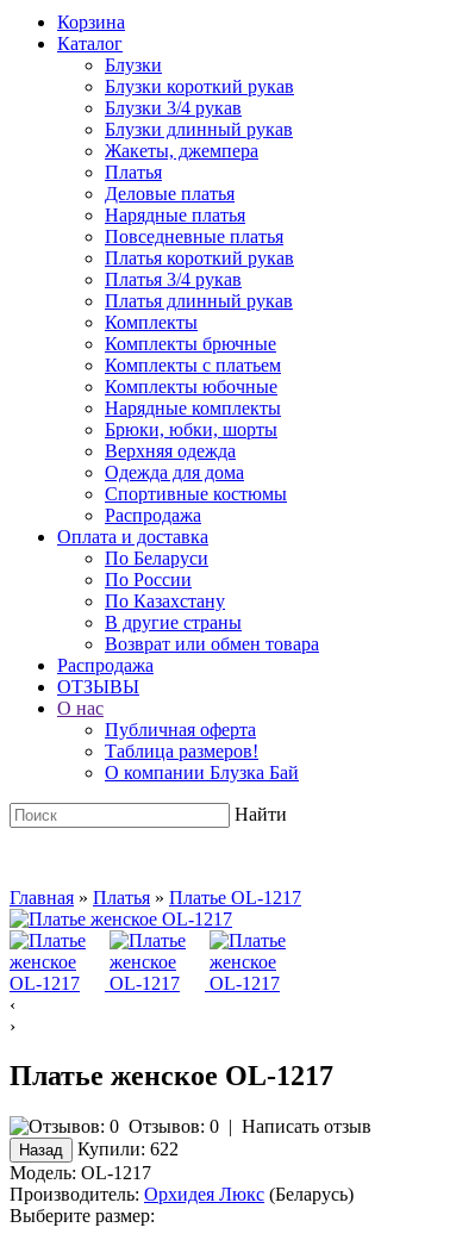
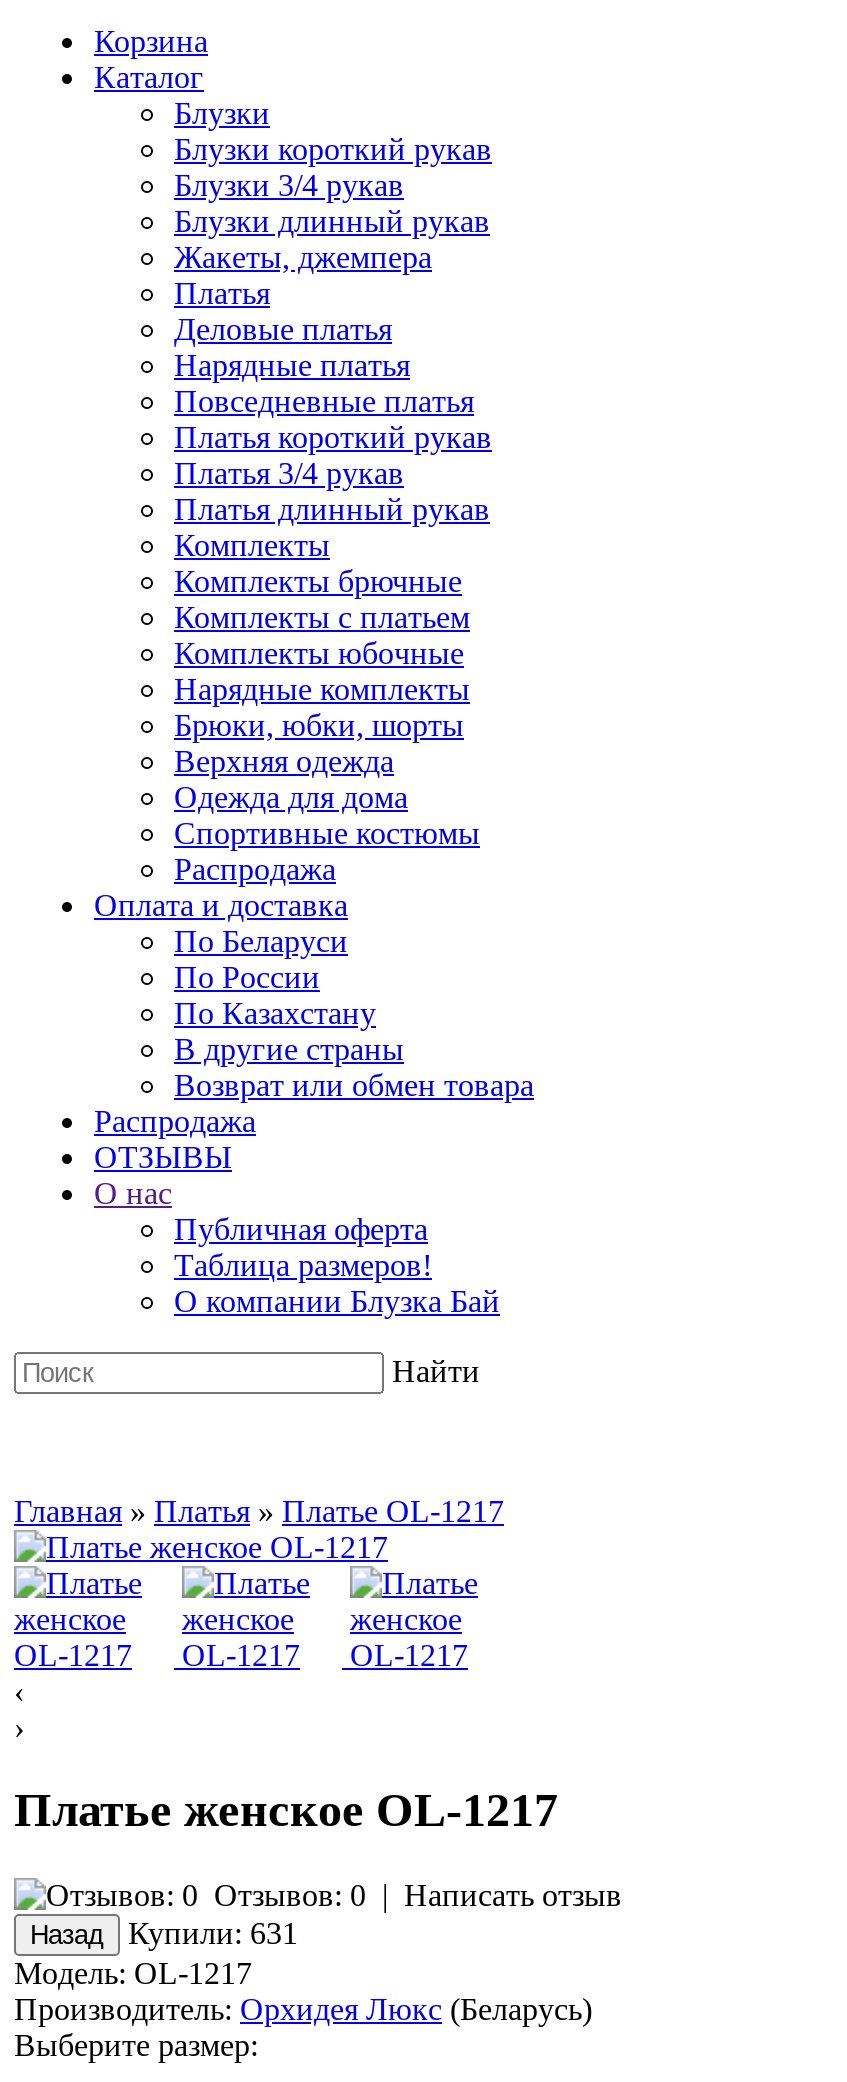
[77,1139,179,1159] Купили: 622 -> [128,1917,298,1951] Купили: 631

